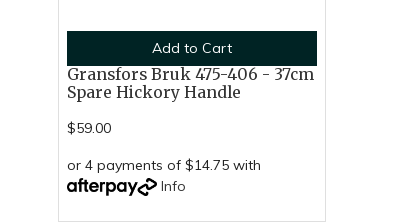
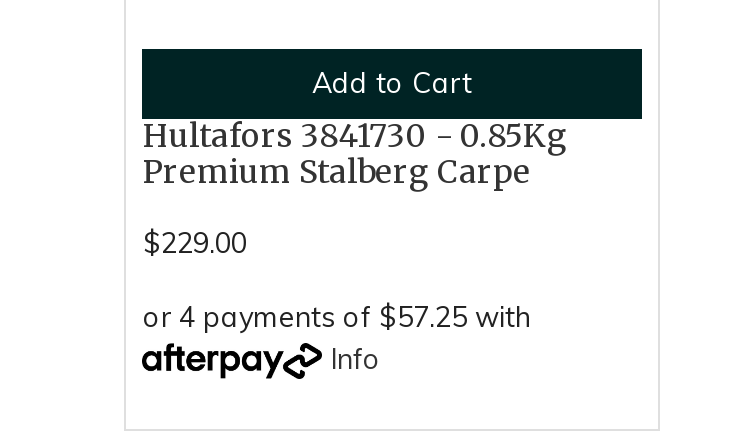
[67,65,314,102] Gransfors Bruk 475-406 - 37cm | Spare Hickory Handle -> [143,116,567,190] Hultafors 3841730 - 0.85Kg | Premium Stalberg Carpe
[67,119,111,137] $59.00 -> [143,224,247,260] $229.00
[67,156,261,174] or 4 payments of $14.75 with -> [143,298,531,334] or 4 payments of $57.25 with

